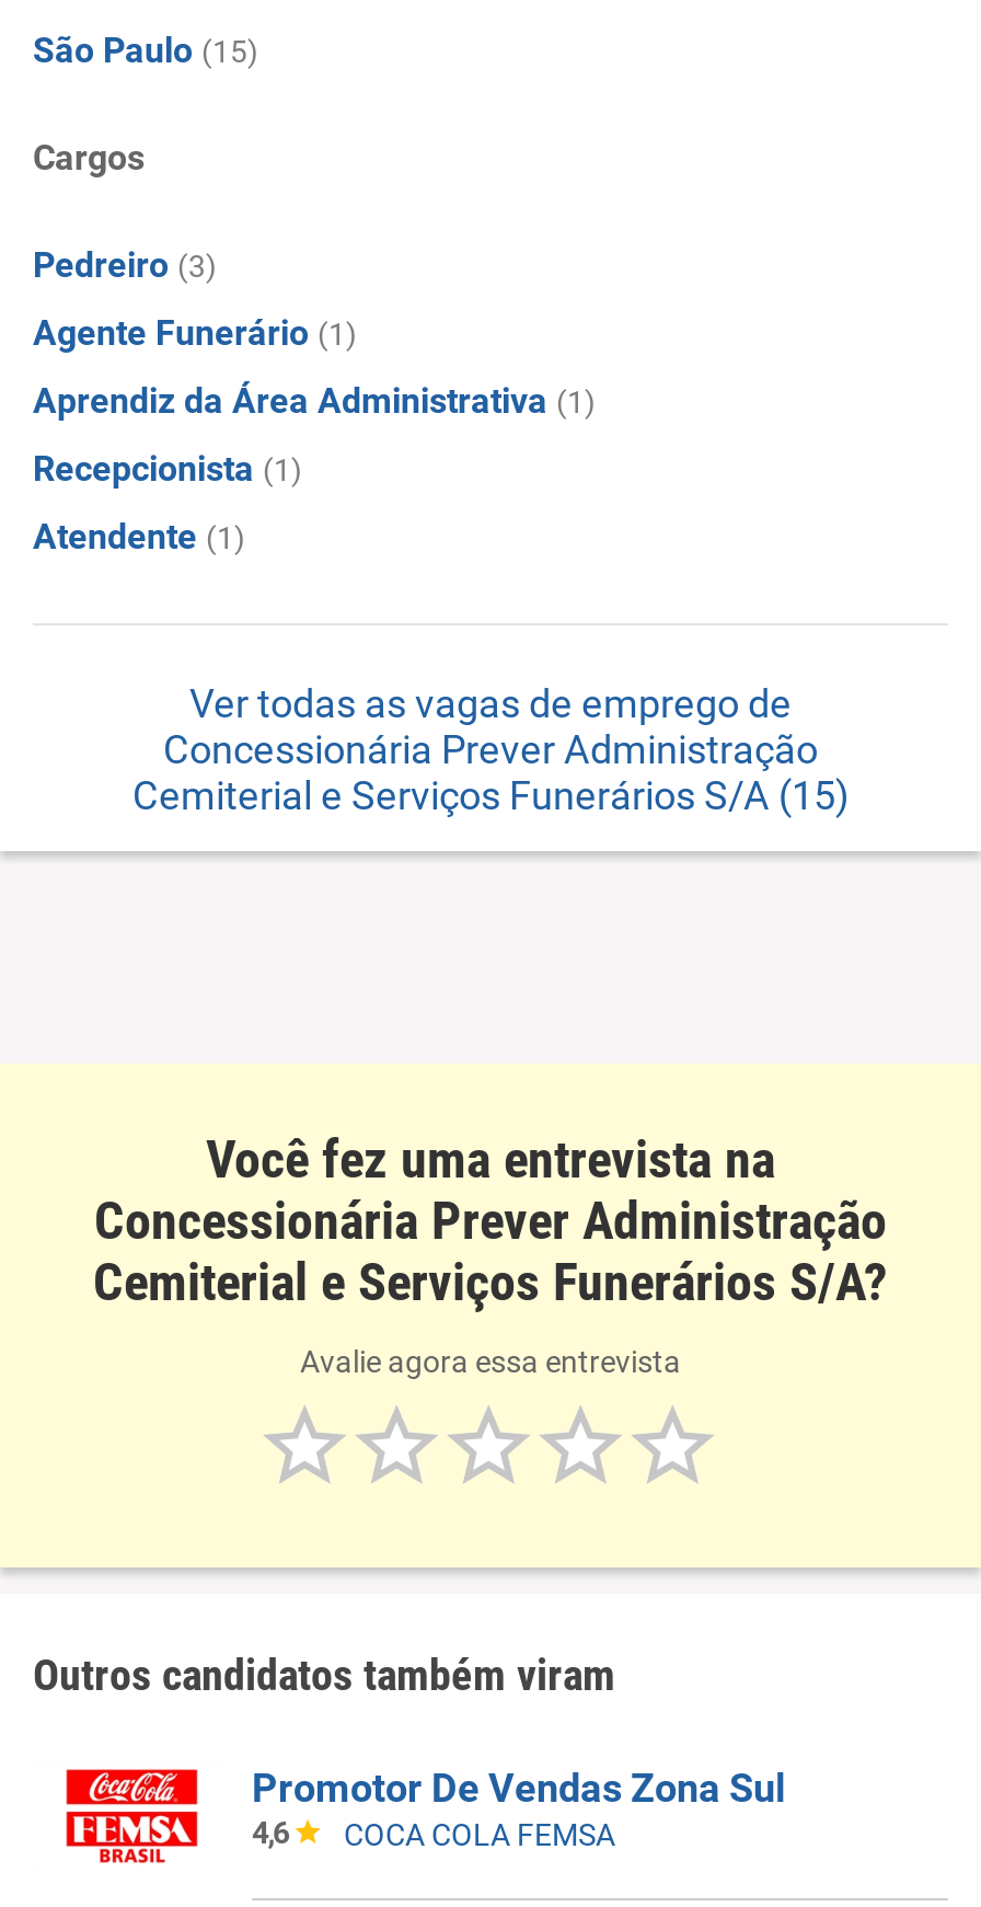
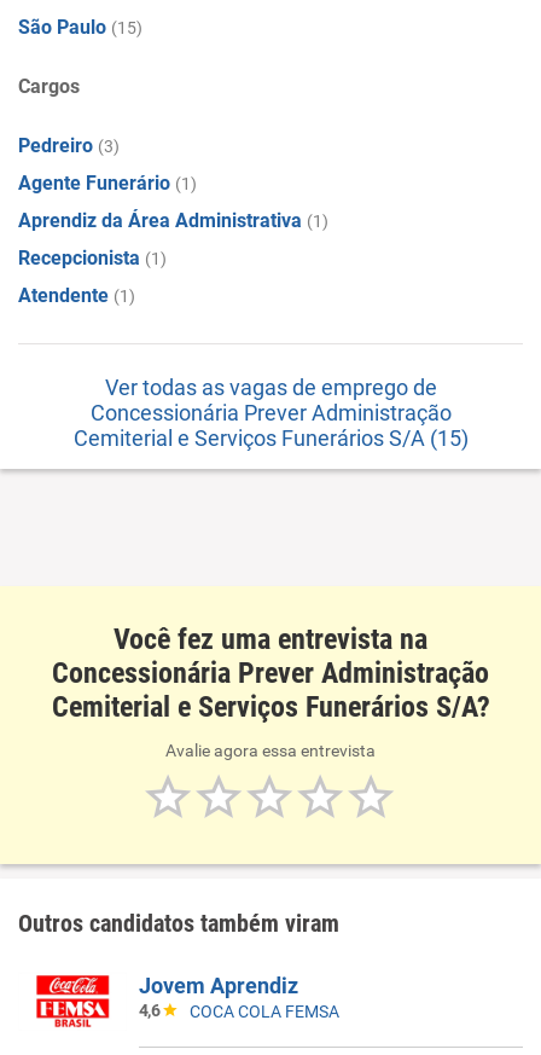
[252,1765,786,1811] Promotor De Vendas Zona Sul -> [139,973,298,998] Jovem Aprendiz

